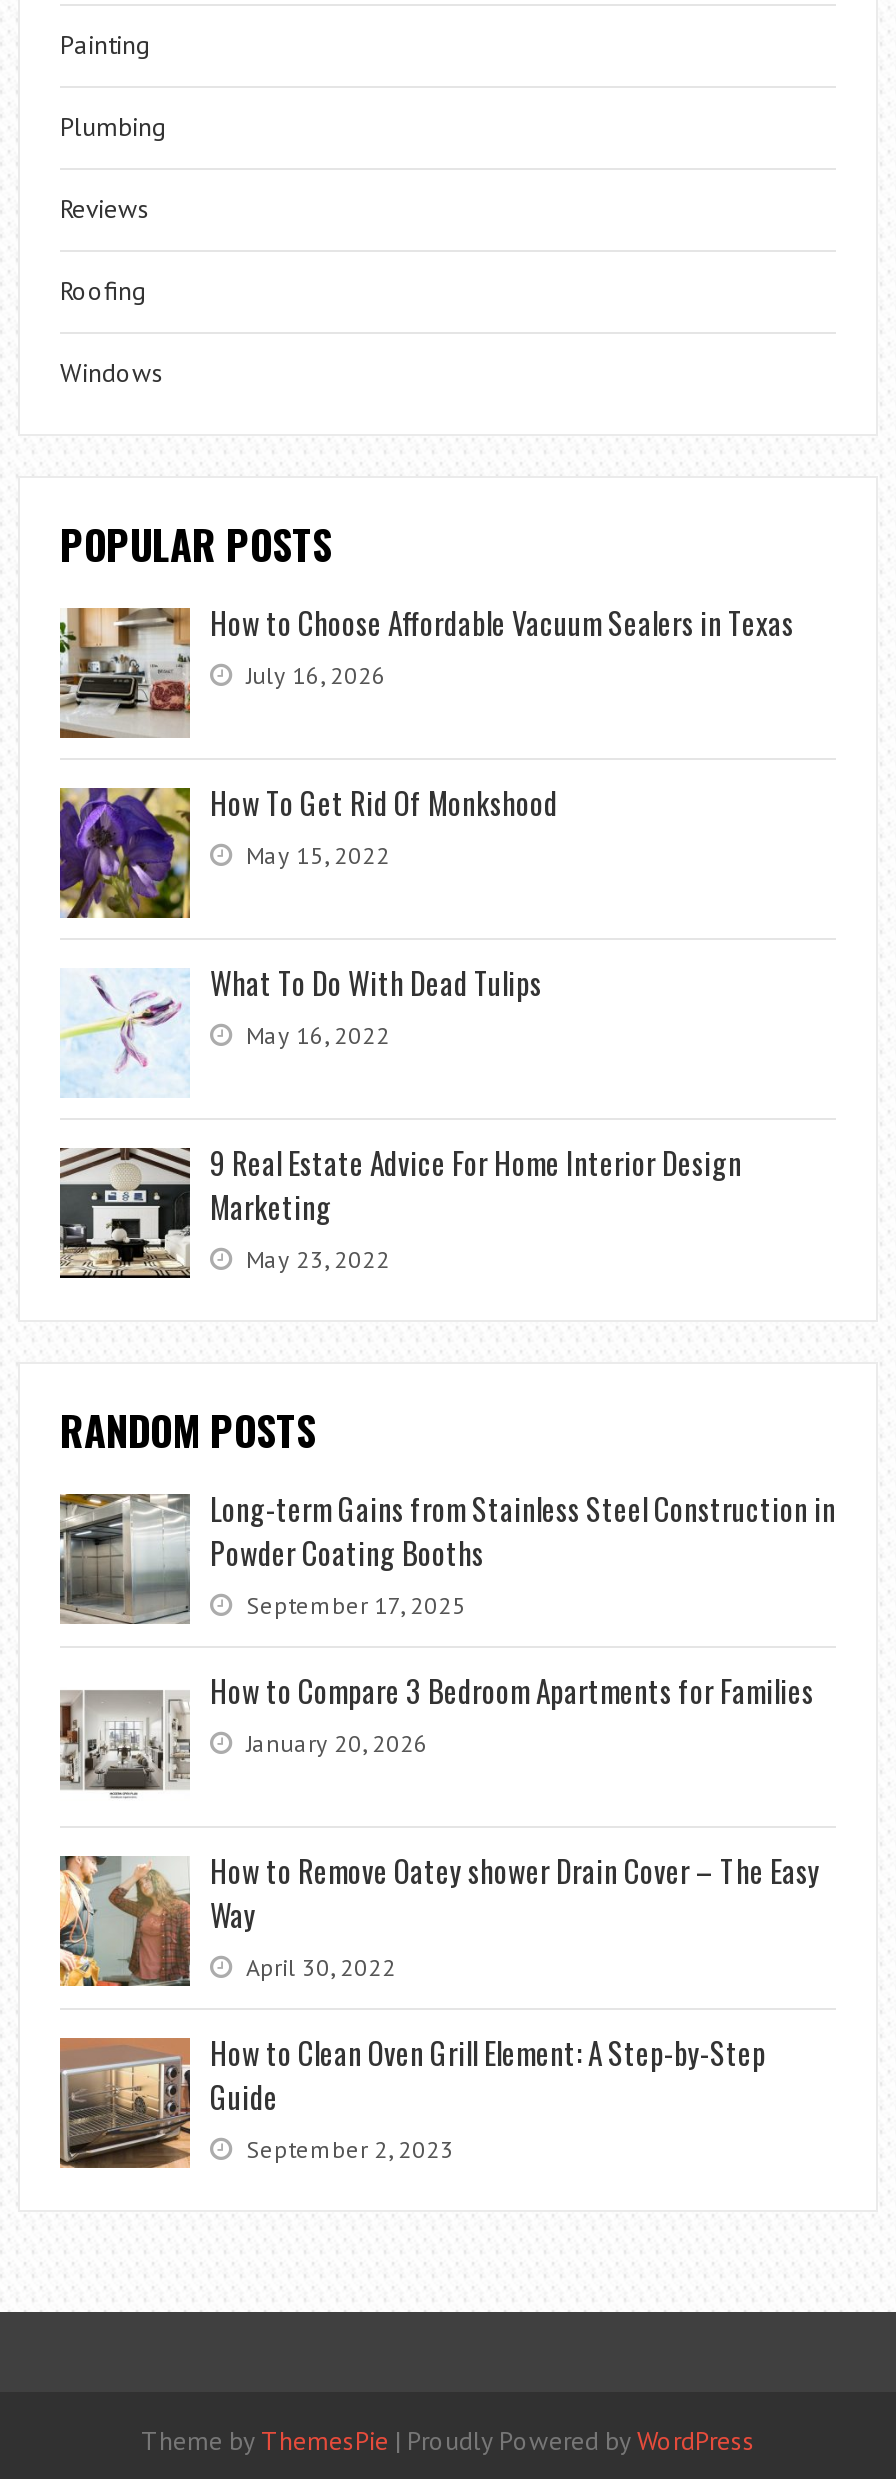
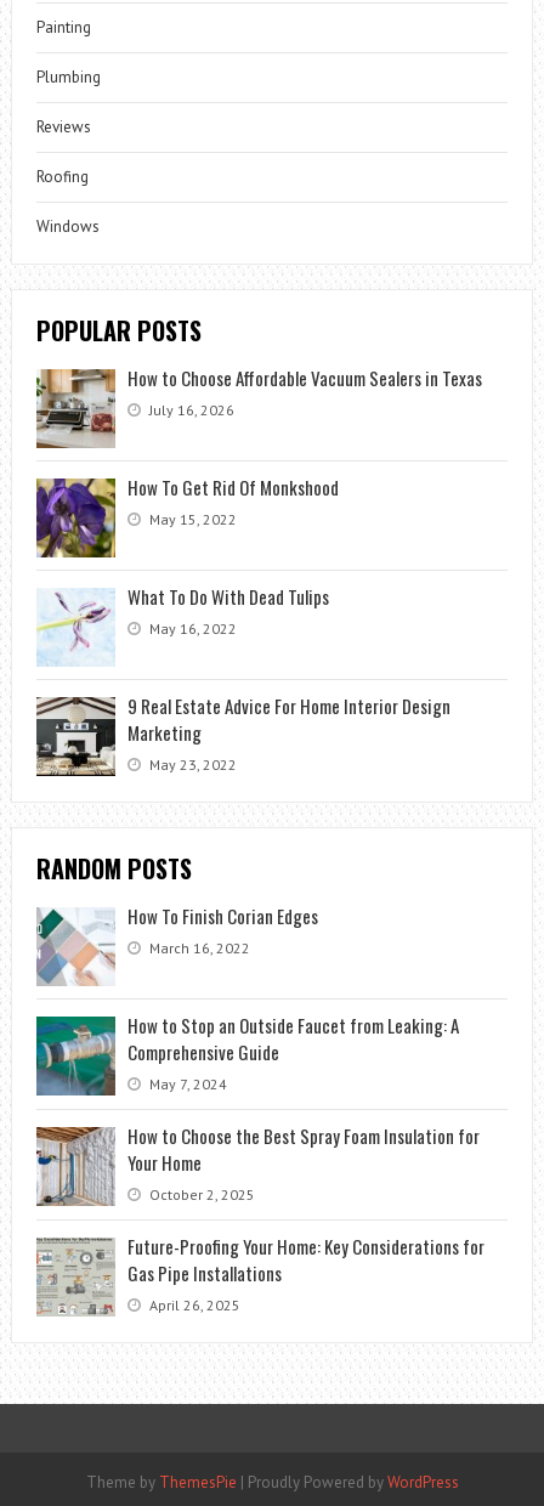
[58,1485,836,1624] [image] | Long-term Gains from Stainless Steel Construction in | Powder Coating Booths | September 17, 2025 -> [36,902,318,986] [image] | How To Finish Corian Edges | March 16, 2022
[58,1667,814,1804] [image] | How to Compare 3 Bedroom Apartments for Families | January 20, 2026 -> [35,1011,459,1097] [image] | How to Stop an Outside Faucet from Leaking: A | Comprehensive Guide | May 7, 2024
[58,1847,820,1988] [image] | How to Remove Oatey shower Drain Cover – The Easy | Way | April 30, 2022 -> [35,1122,480,1207] [image] | How to Choose the Best Spray Foam Insulation for | Your Home | October 2, 2025
[58,2029,766,2170] [image] | How to Clean Oven Grill Element: A Step-by-Step | Guide | September 2, 2023 -> [35,1232,484,1317] [image] | Future-Proofing Your Home: Key Considerations for | Gas Pipe Installations | April 26, 2025

